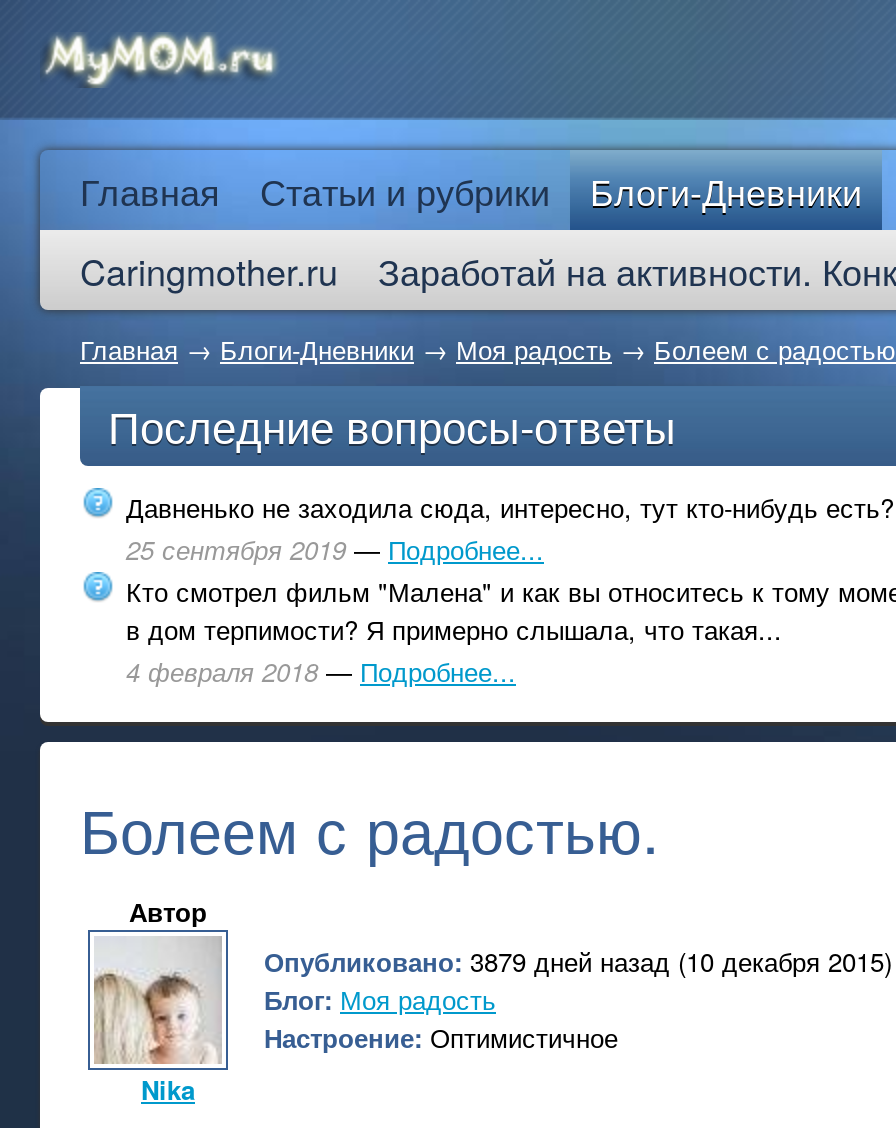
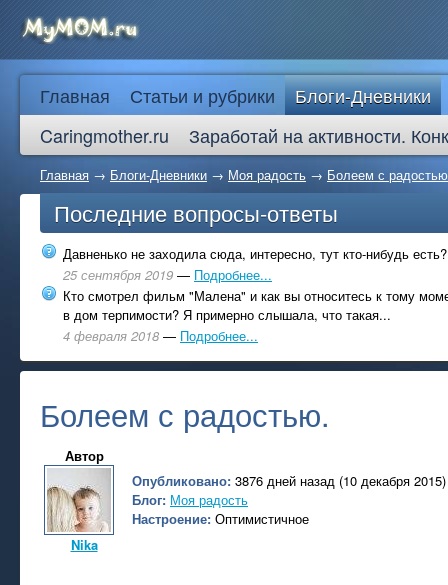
[264,942,892,980] Опубликовано: 3879 дней назад (10 декабря 2015) -> [132,471,446,490] Опубликовано: 3876 дней назад (10 декабря 2015)

